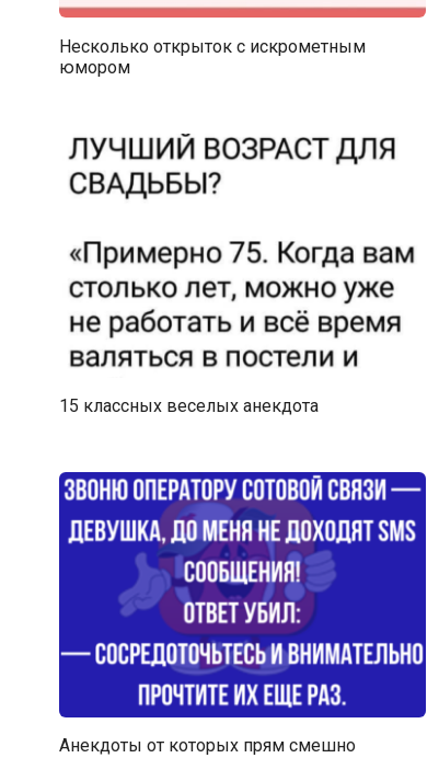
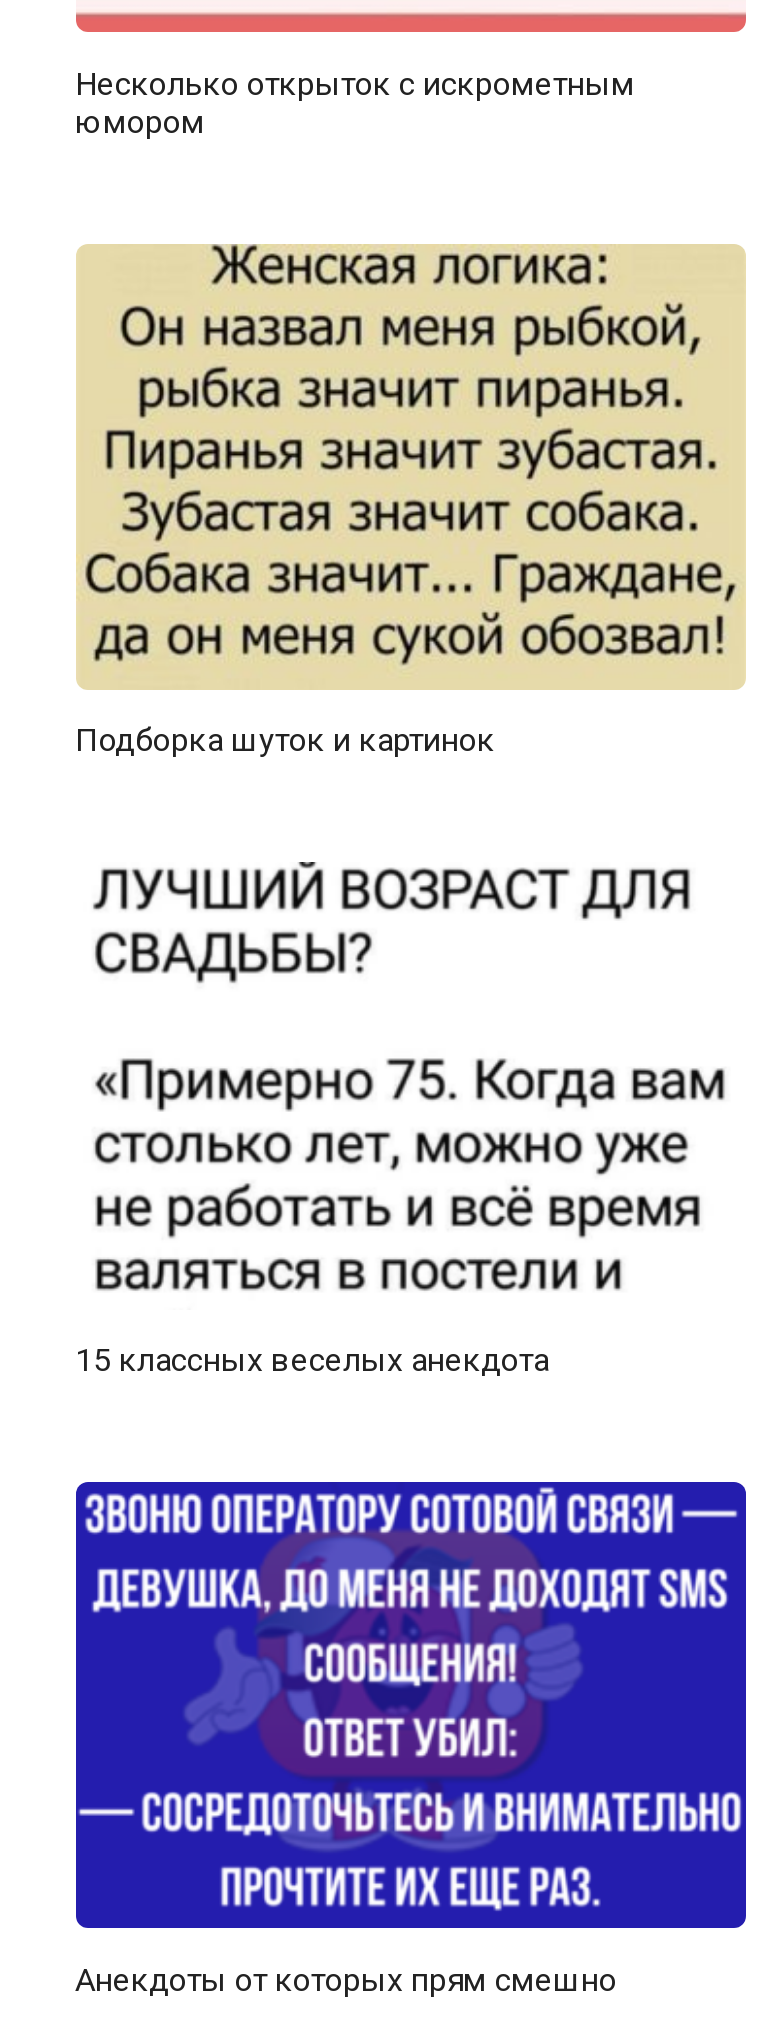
none -> [75,244,746,760] [image] | Подборка шуток и картинок

